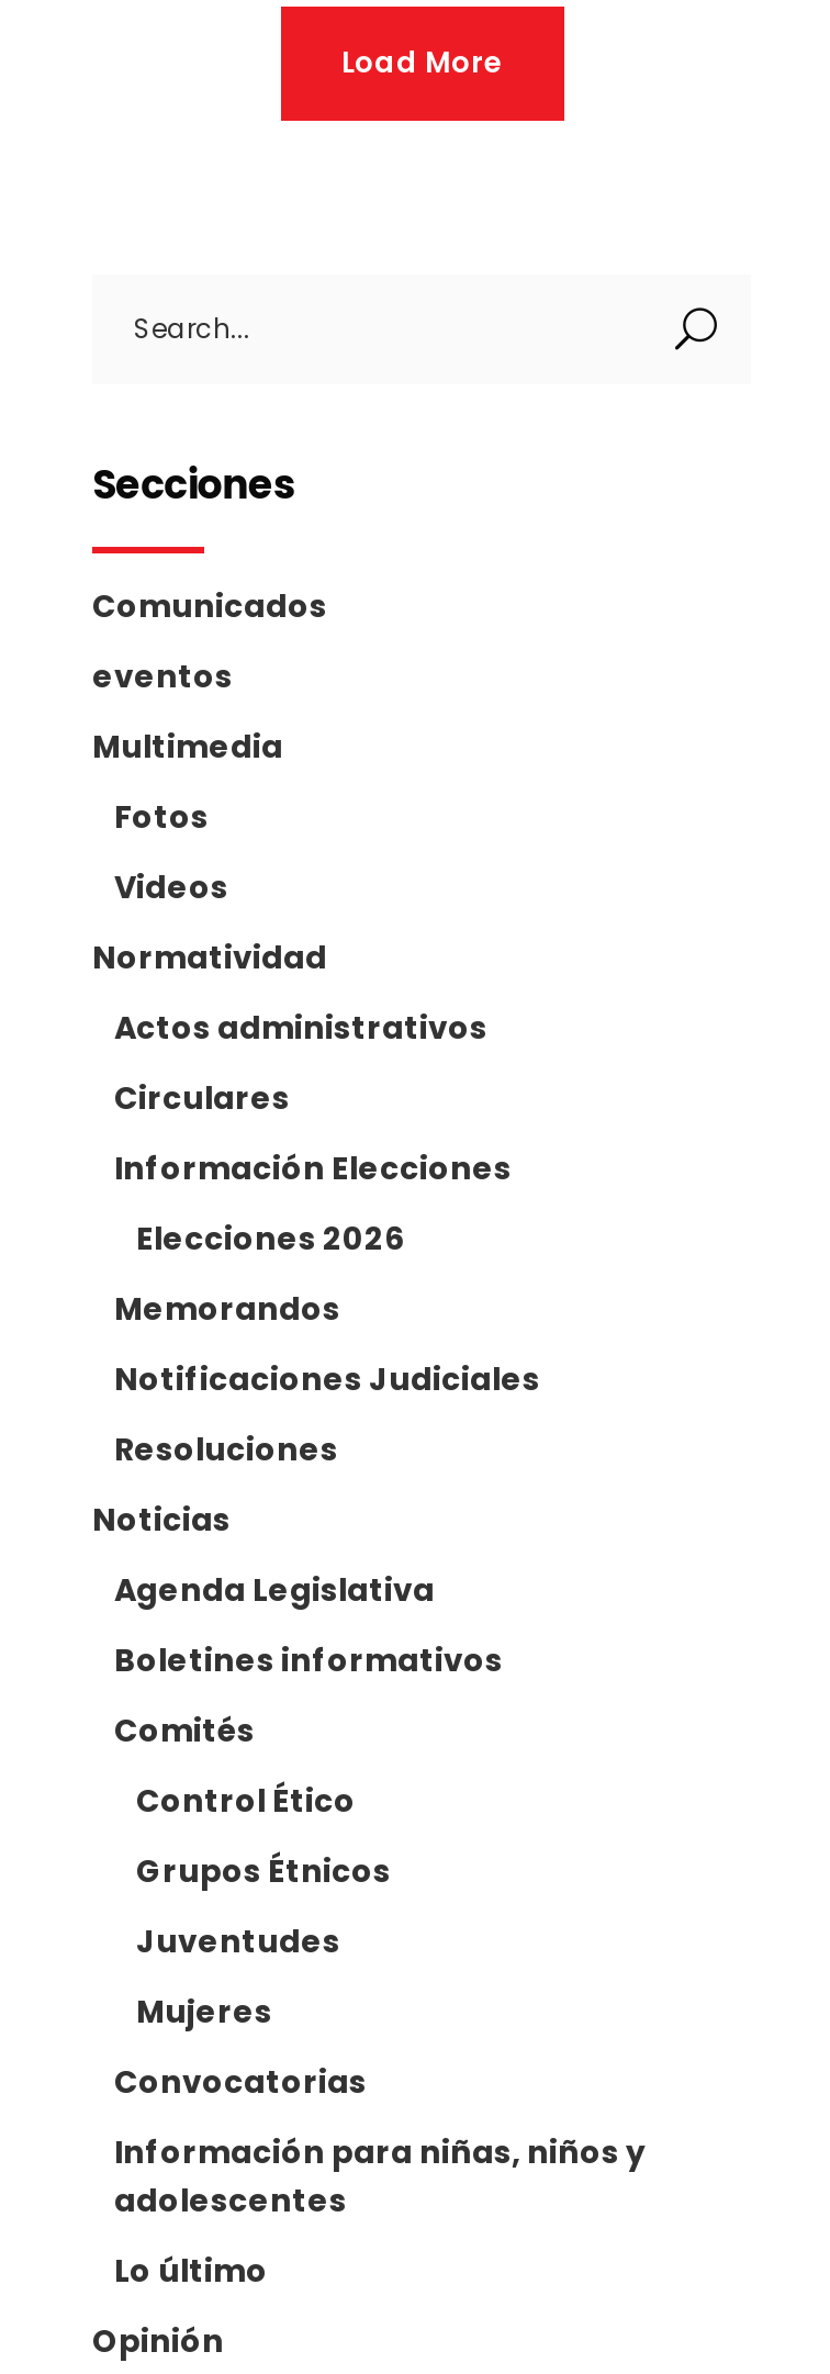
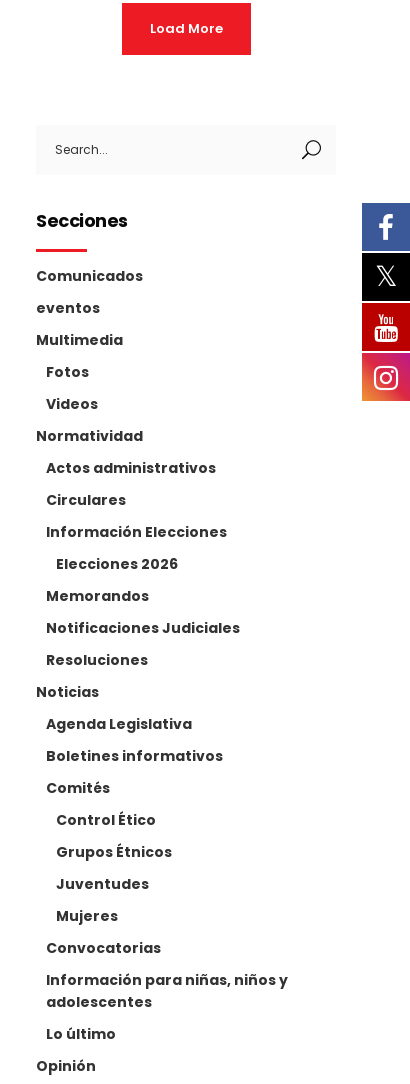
none -> [361,202,407,402] [image]

